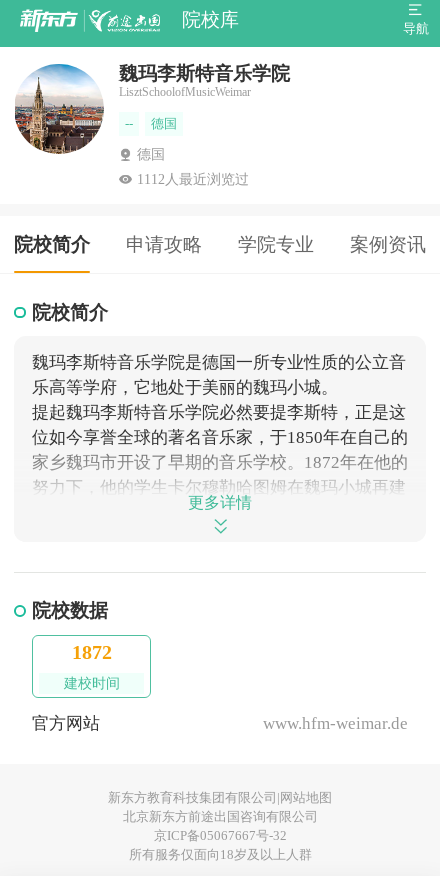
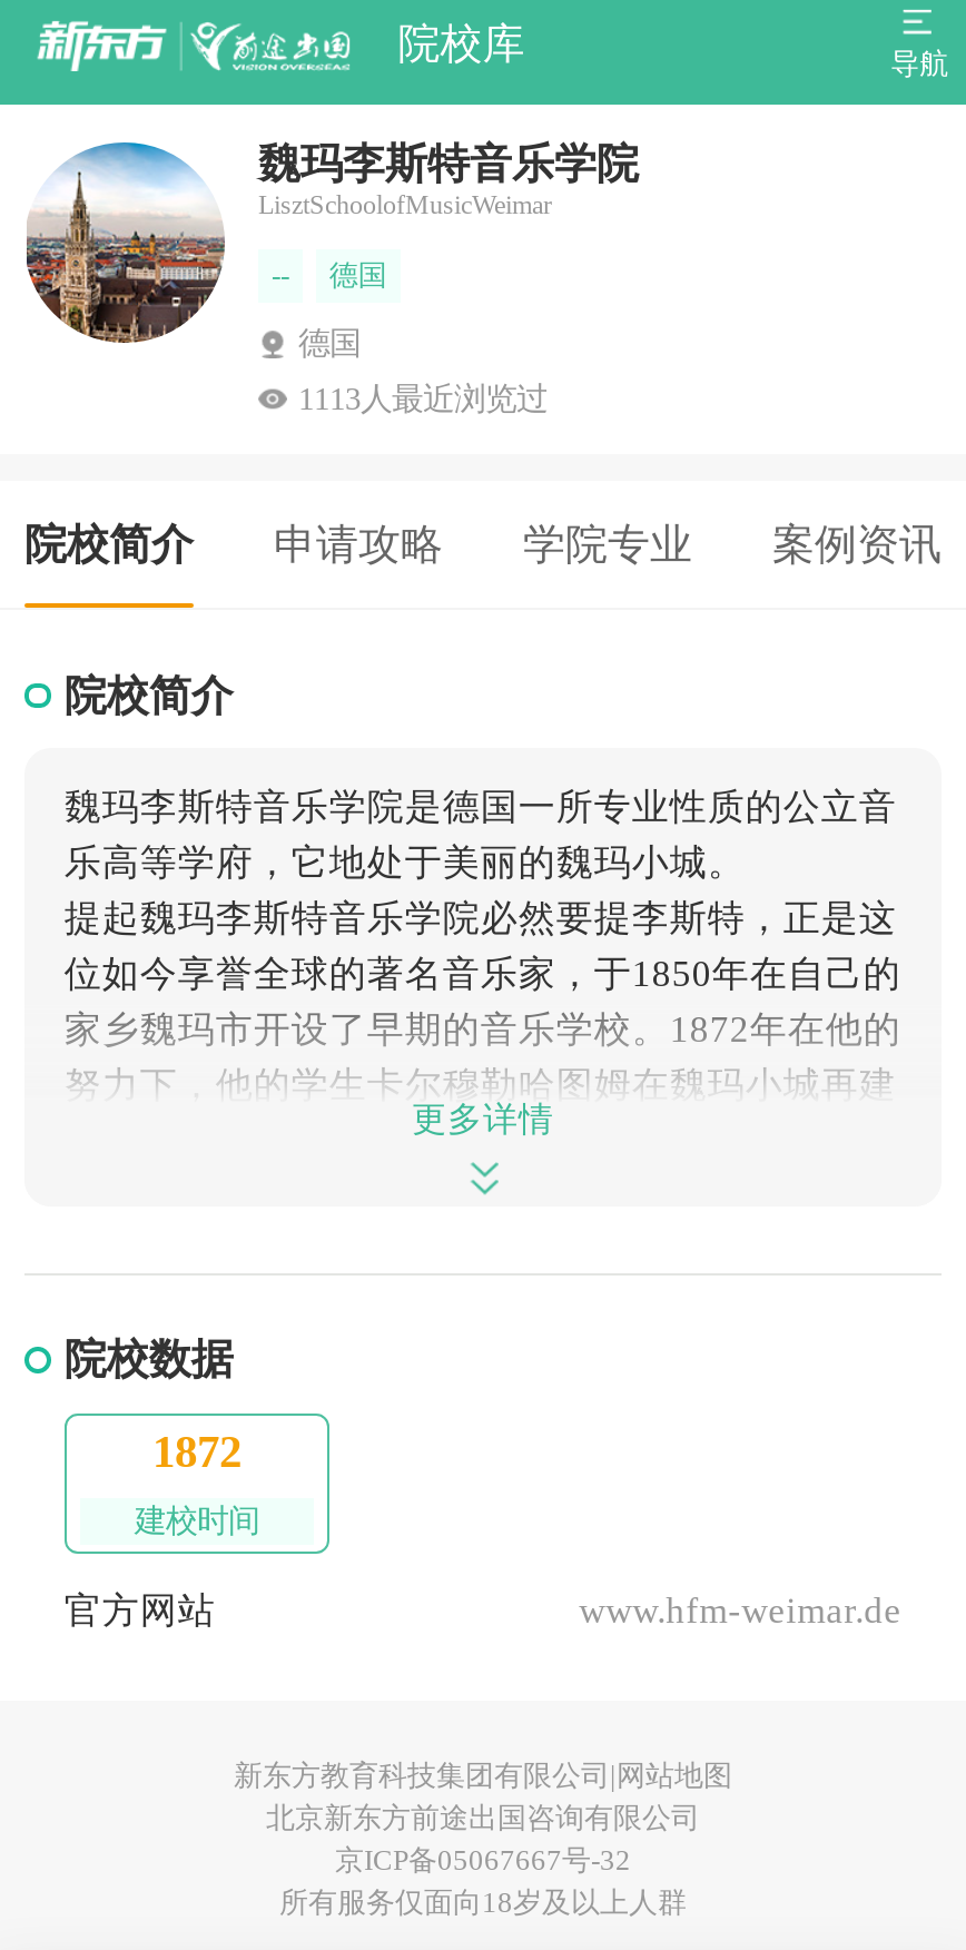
[137,171,249,187] 1112人最近浏览过 -> [298,380,547,416] 1113人最近浏览过

